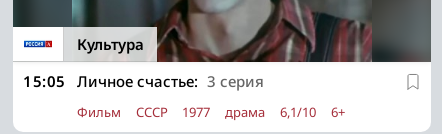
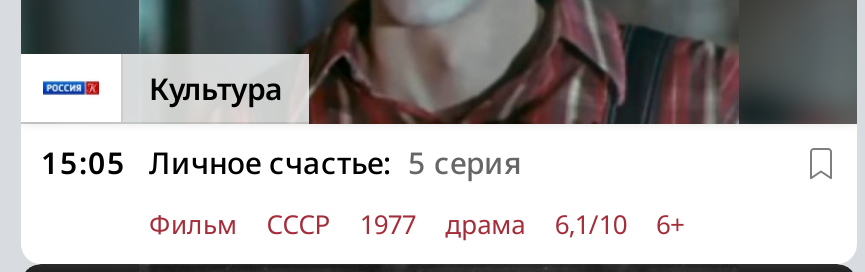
[23,71,263,91] 15:05 Личное счастье: 3 серия -> [41,142,522,182] 15:05 Личное счастье: 5 серия

